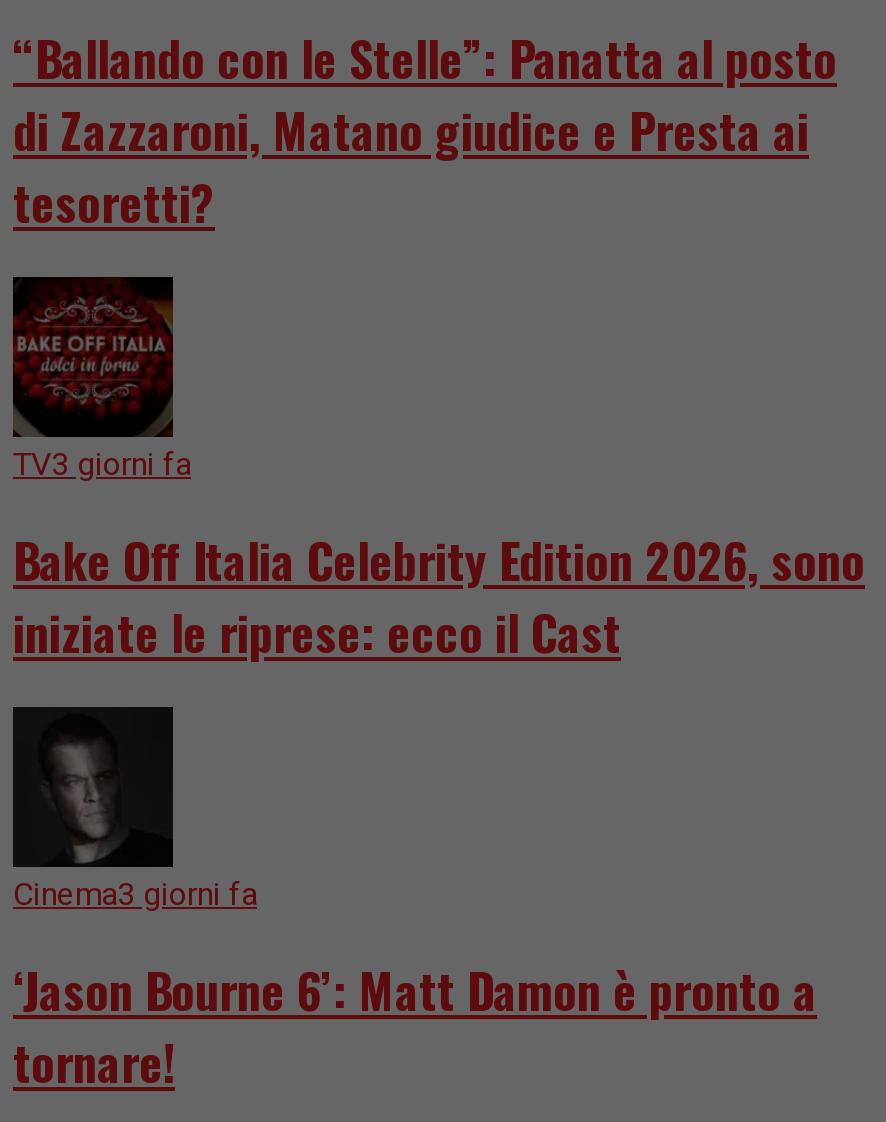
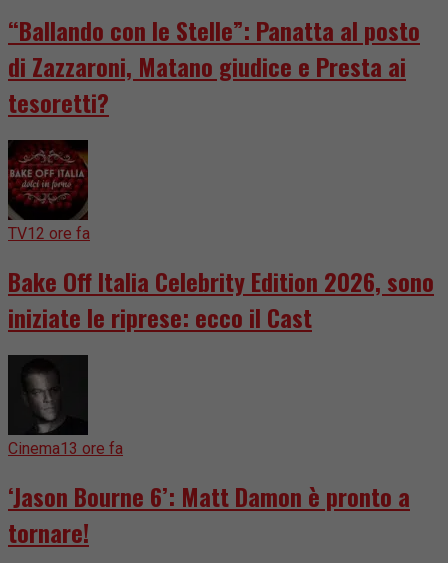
[13,444,191,482] TV3 giorni fa -> [8,224,90,243] TV12 ore fa
[13,874,257,912] Cinema3 giorni fa -> [8,439,123,458] Cinema13 ore fa

